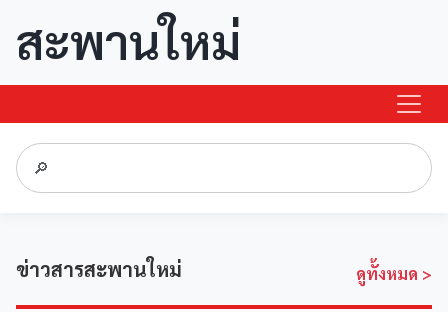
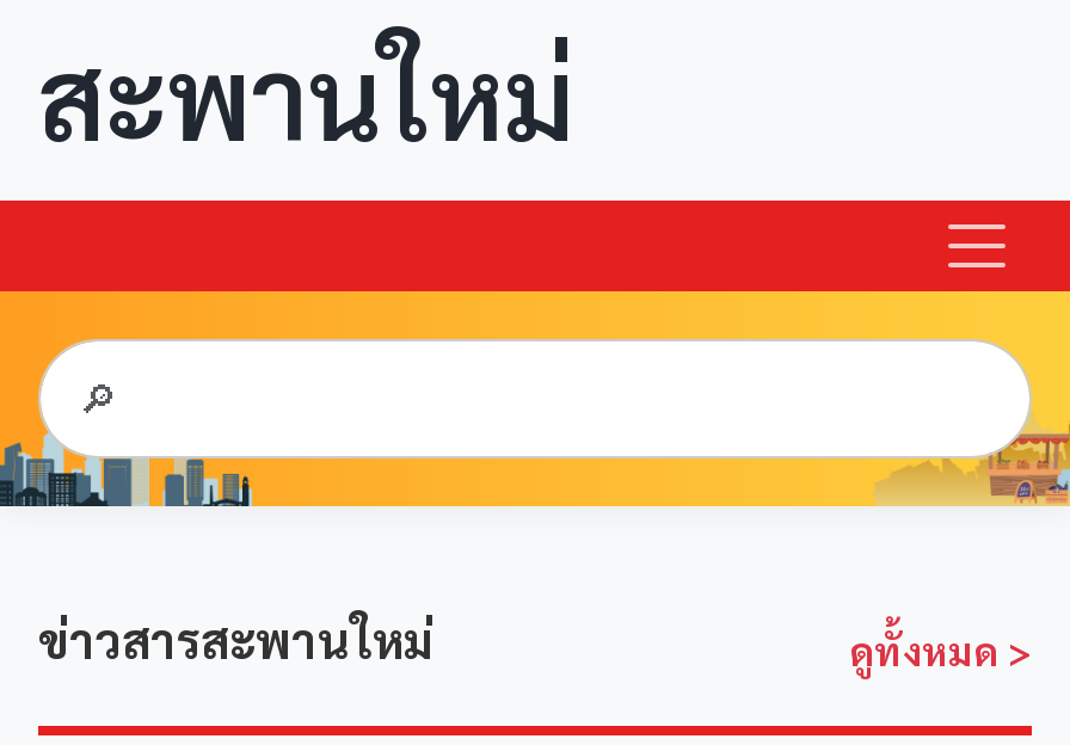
none -> [7,289,1063,509] [image]

